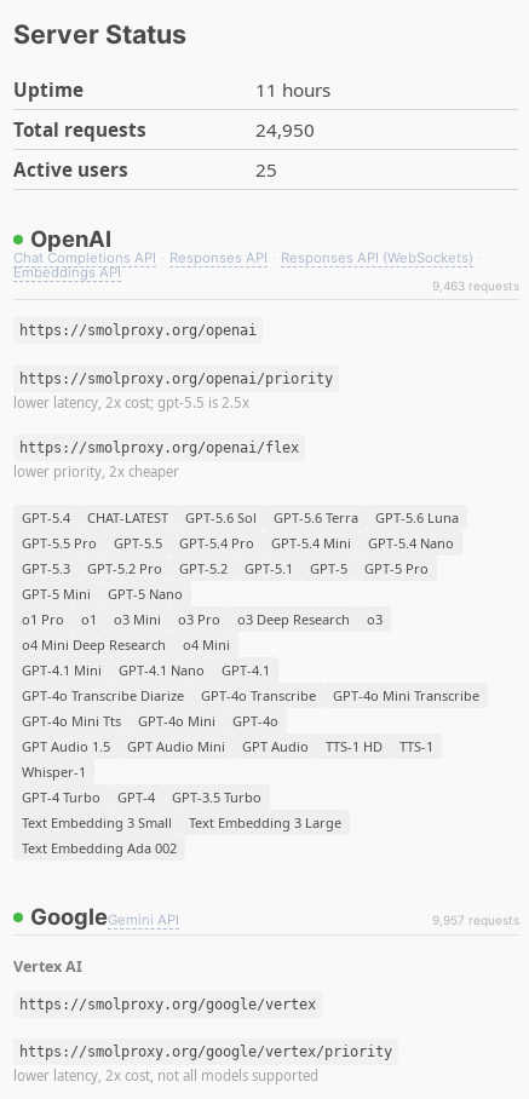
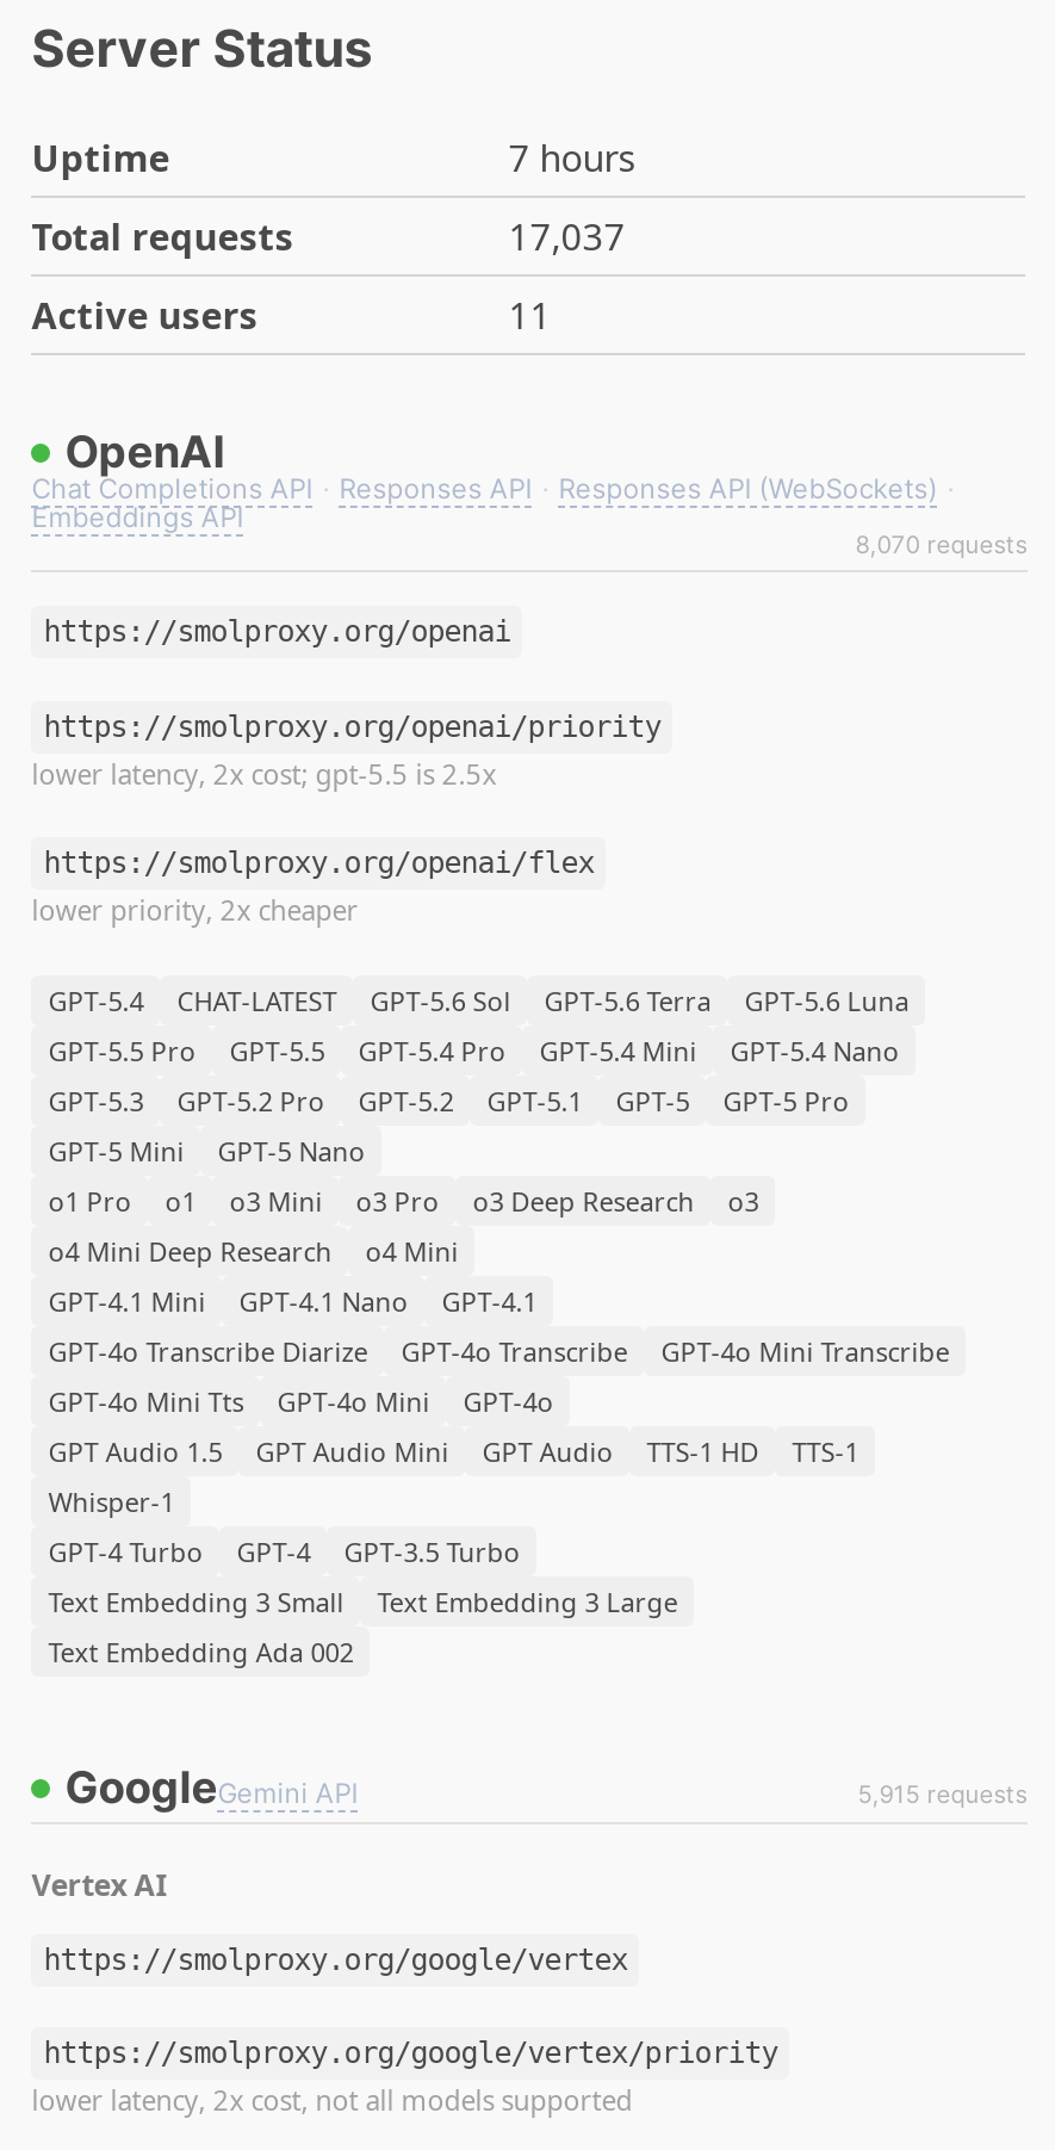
[256,77,331,101] 11 hours -> [509,133,635,180] 7 hours
[256,117,315,141] 24,950 -> [509,211,625,259] 17,037
[256,157,278,181] 25 -> [509,290,551,338] 11
[432,279,519,293] 9,463 requests -> [855,530,1027,559] 8,070 requests
[432,913,519,927] 9,957 requests -> [858,1779,1027,1808] 5,915 requests

